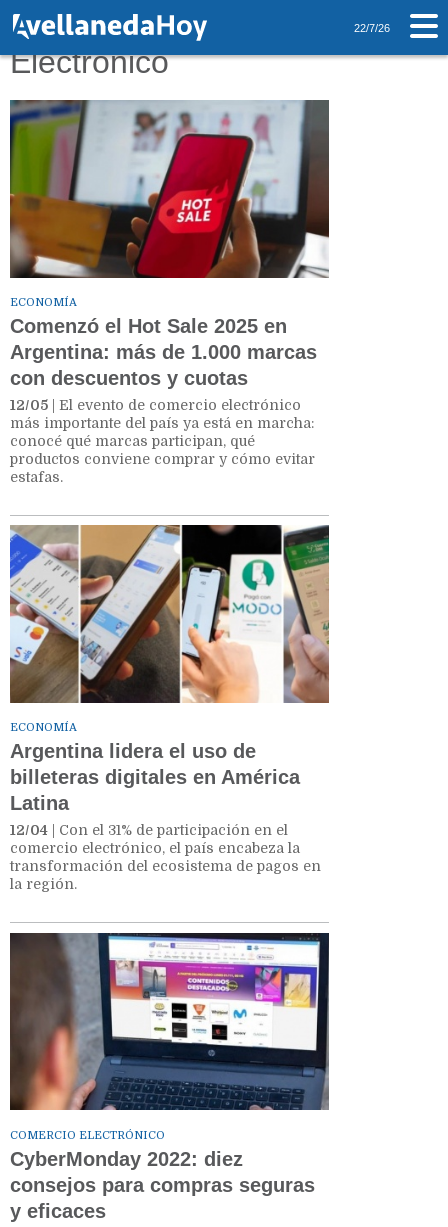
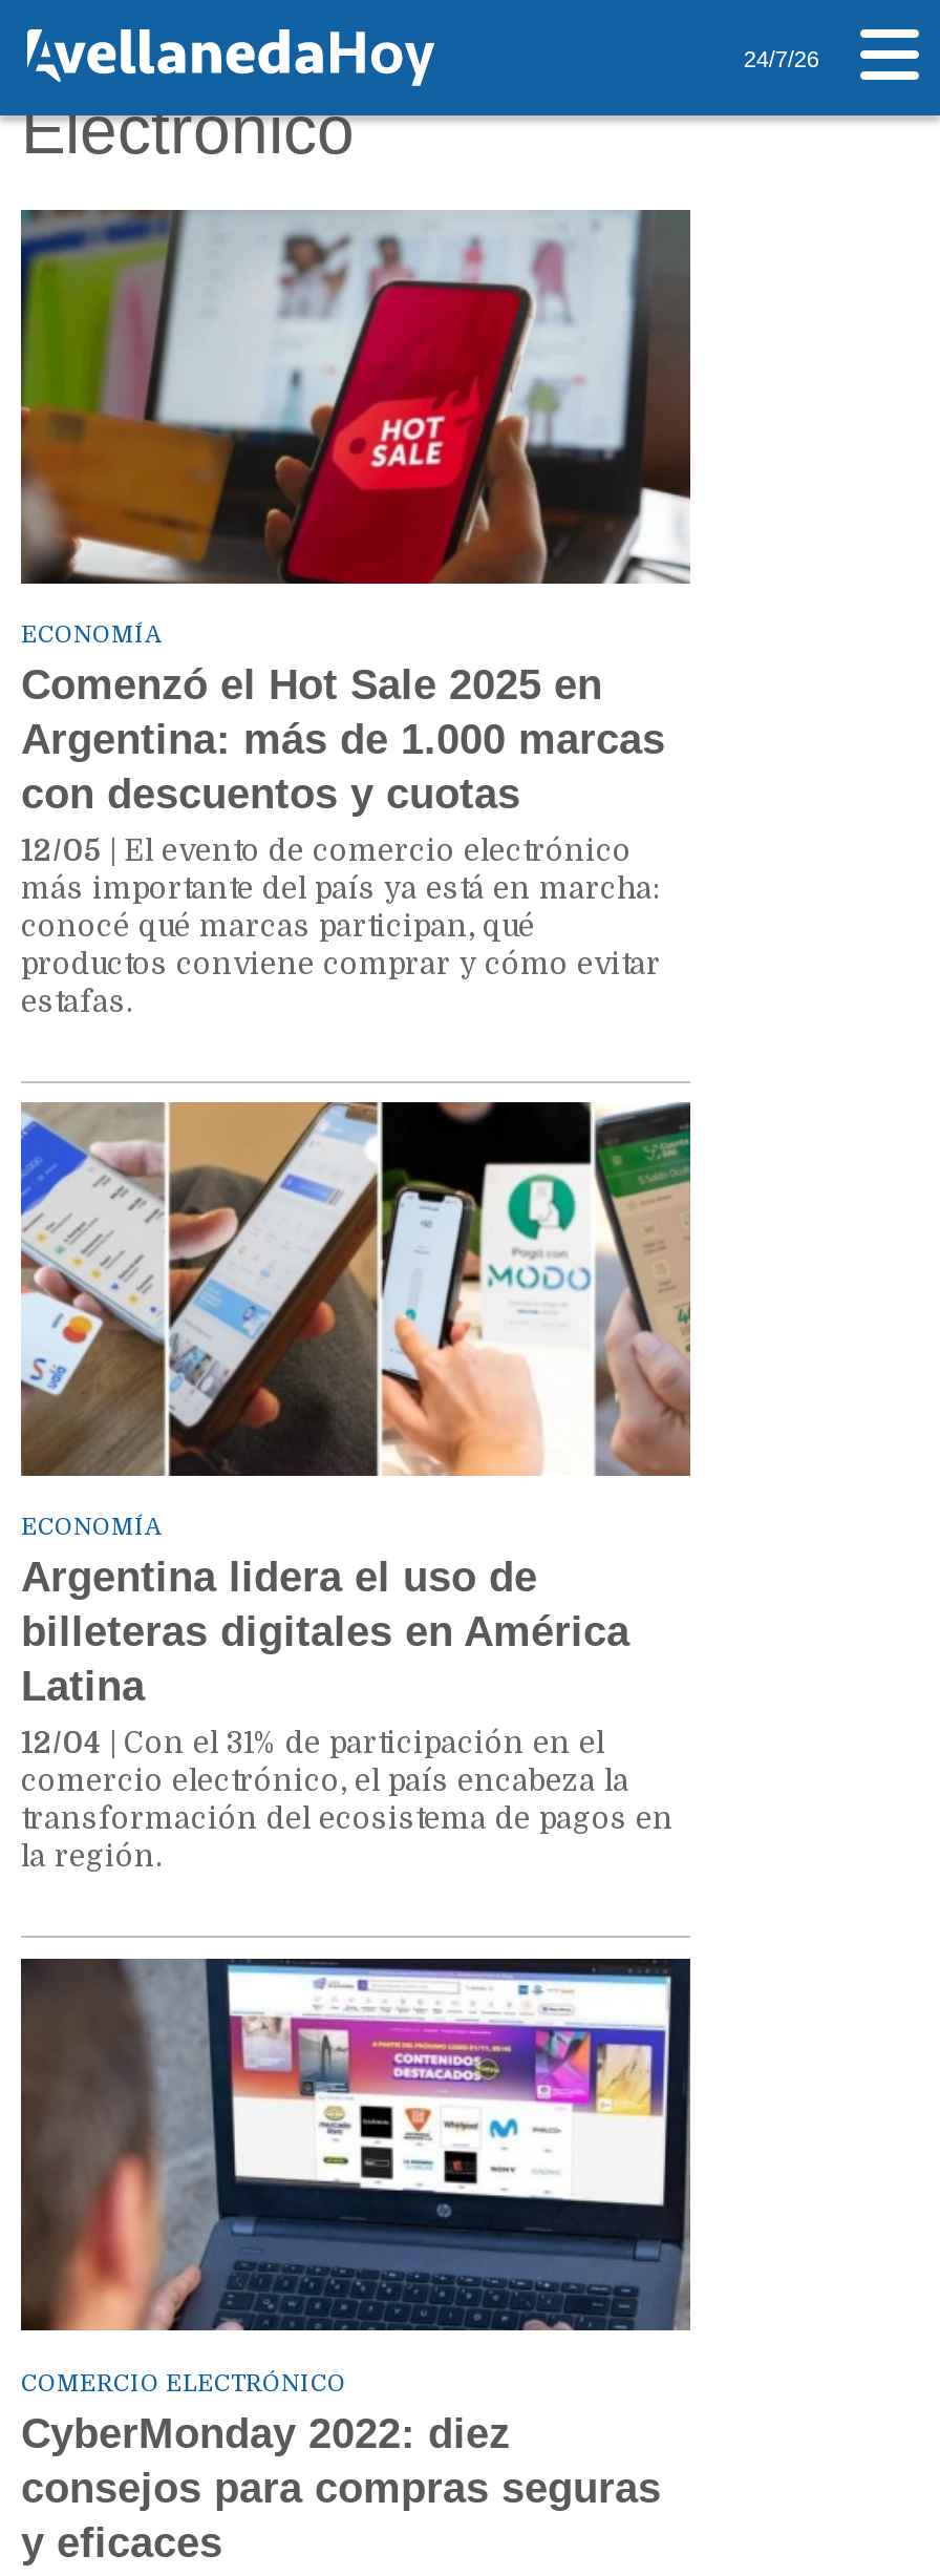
[354,21,390,33] 22/7/26 -> [744,45,819,70] 24/7/26

